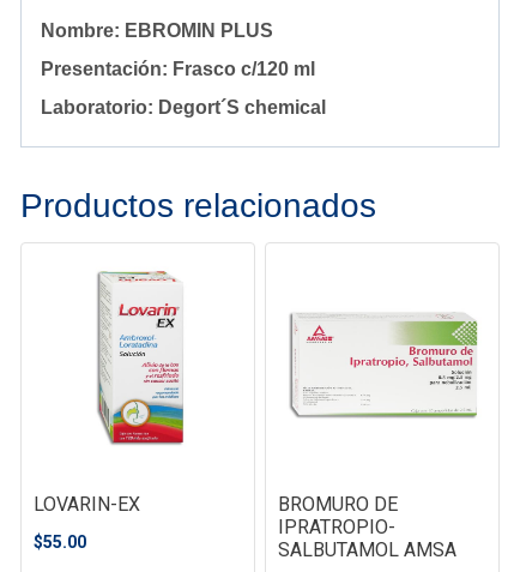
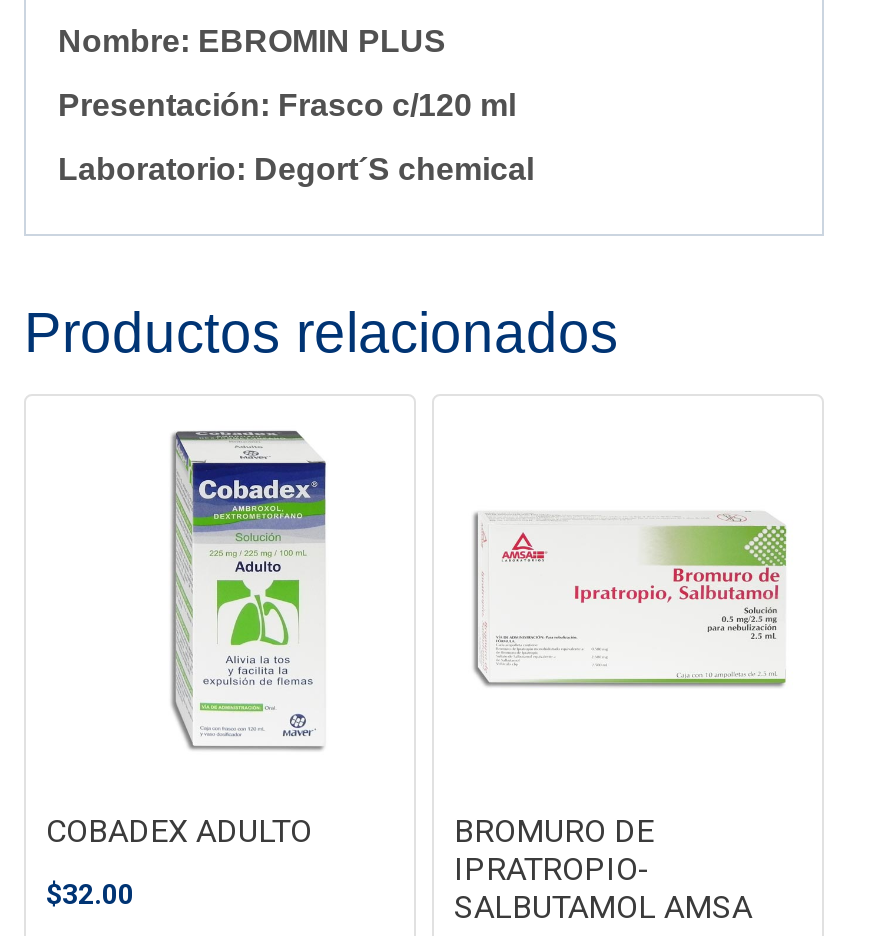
[34,264,201,516] [image] | LOVARIN-EX -> [46,428,328,851] [image] | COBADEX ADULTO
[34,533,86,552] $55.00 -> [46,879,134,911] $32.00

